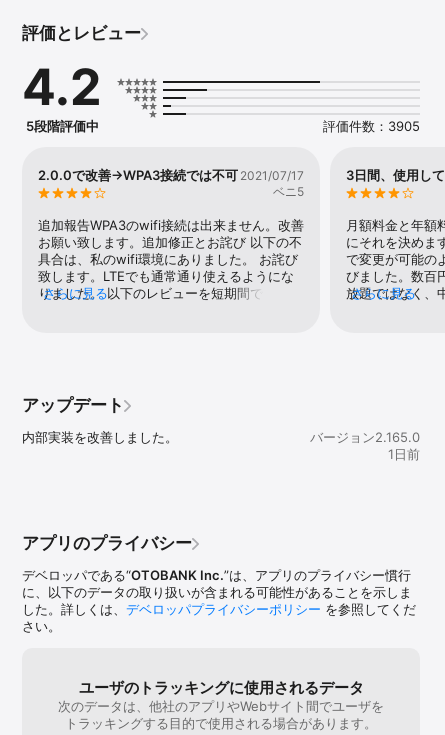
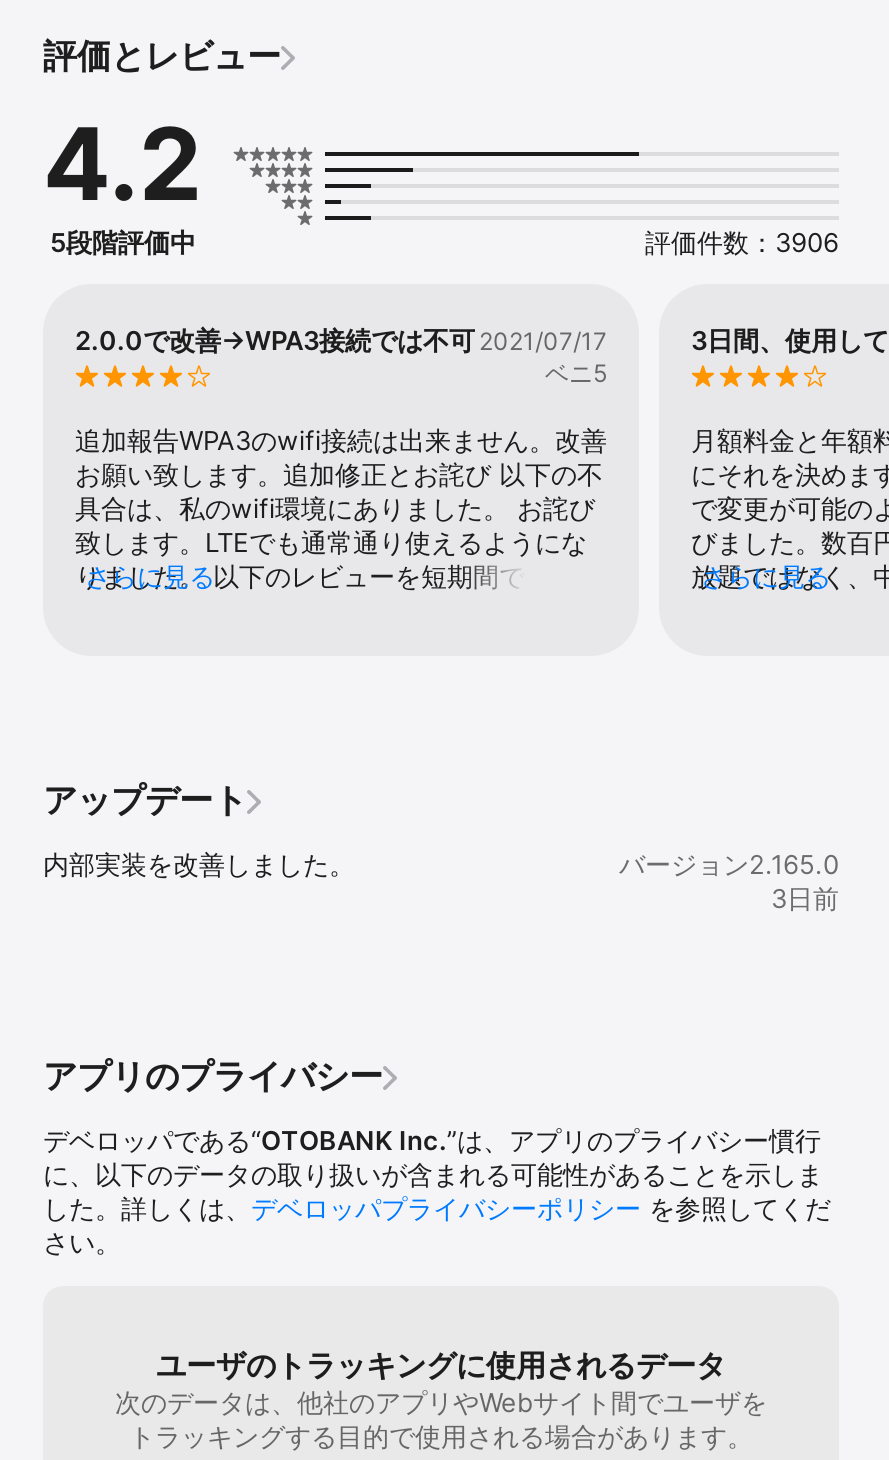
[323,118,420,134] 評価件数：3905 -> [645,227,839,259] 評価件数：3906
[388,446,420,462] 1日前 -> [771,883,839,915] 3日前

